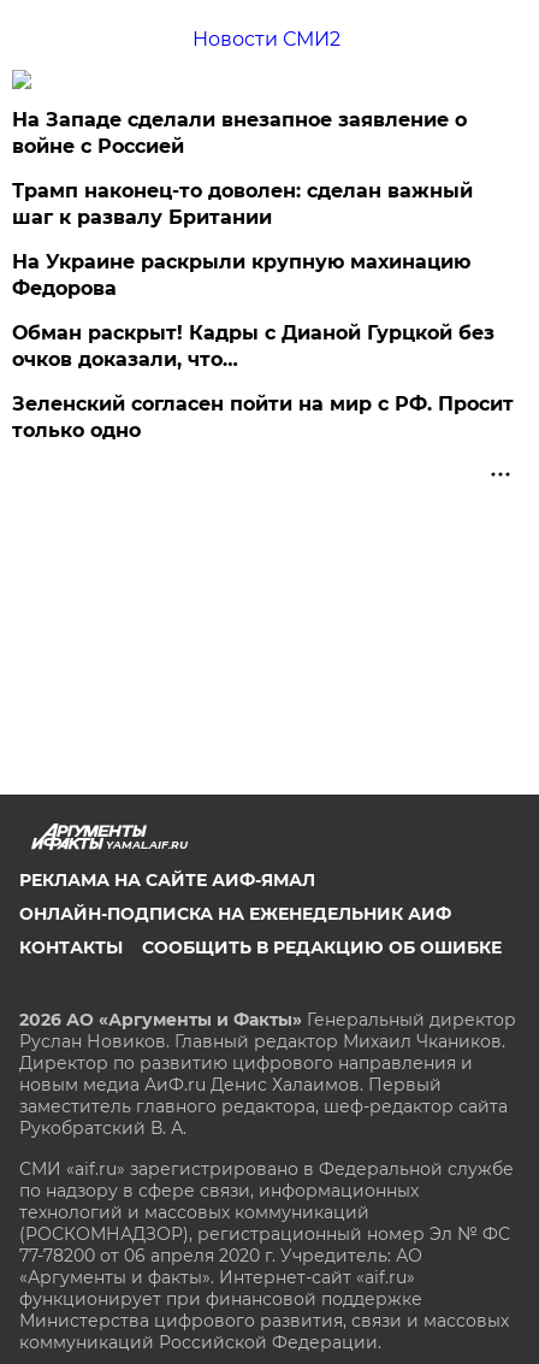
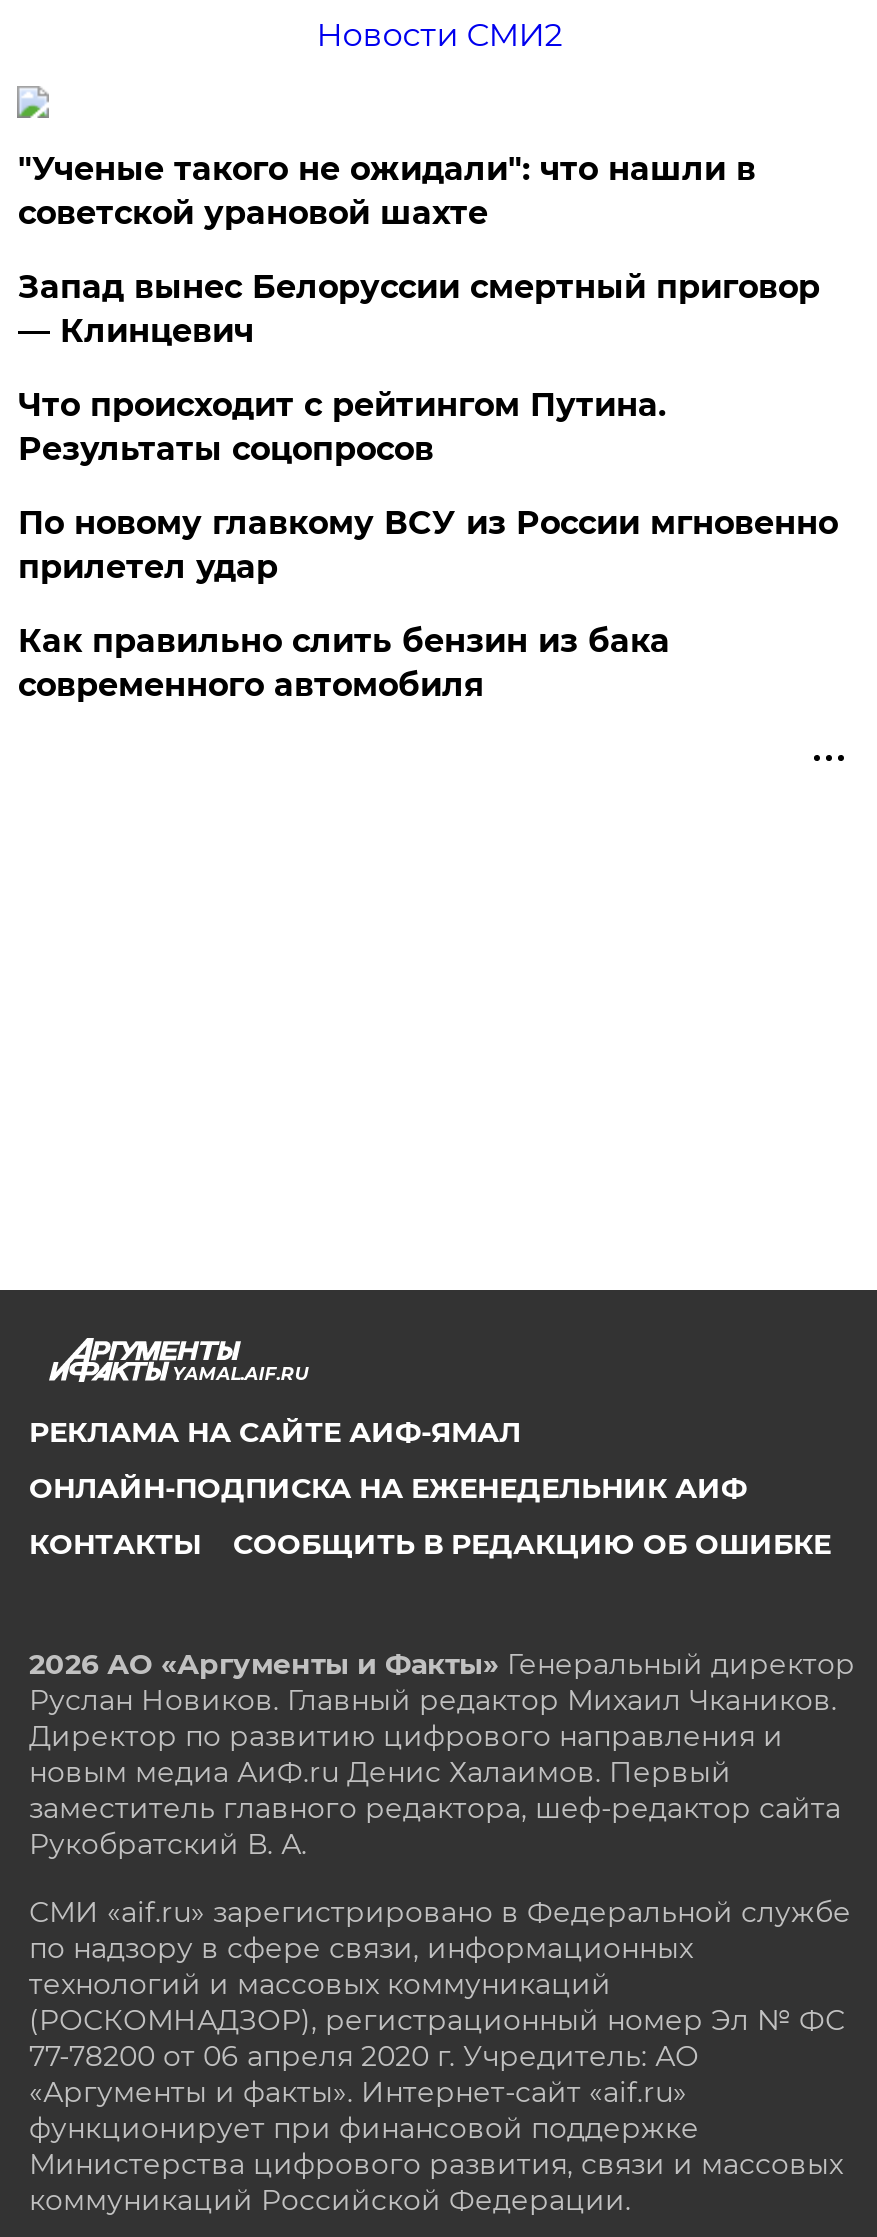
[13,108,467,158] На Западе сделали внезапное заявление о | войне с Россией -> [18,150,756,232] "Ученые такого не ожидали": что нашли в | советской урановой шахте
[13,179,473,229] Трамп наконец-то доволен: сделан важный | шаг к развалу Британии -> [18,268,820,350] Запад вынес Белоруссии смертный приговор | — Клинцевич
[13,250,471,300] На Украине раскрыли крупную махинацию | Федорова -> [18,386,666,468] Что происходит с рейтингом Путина. | Результаты соцопросов
[13,321,495,371] Обман раскрыт! Кадры с Дианой Гурцкой без | очков доказали, что… -> [18,504,838,586] По новому главкому ВСУ из России мгновенно | прилетел удар
[13,392,514,442] Зеленский согласен пойти на мир с РФ. Просит | только одно -> [18,622,670,704] Как правильно слить бензин из бака | современного автомобиля

